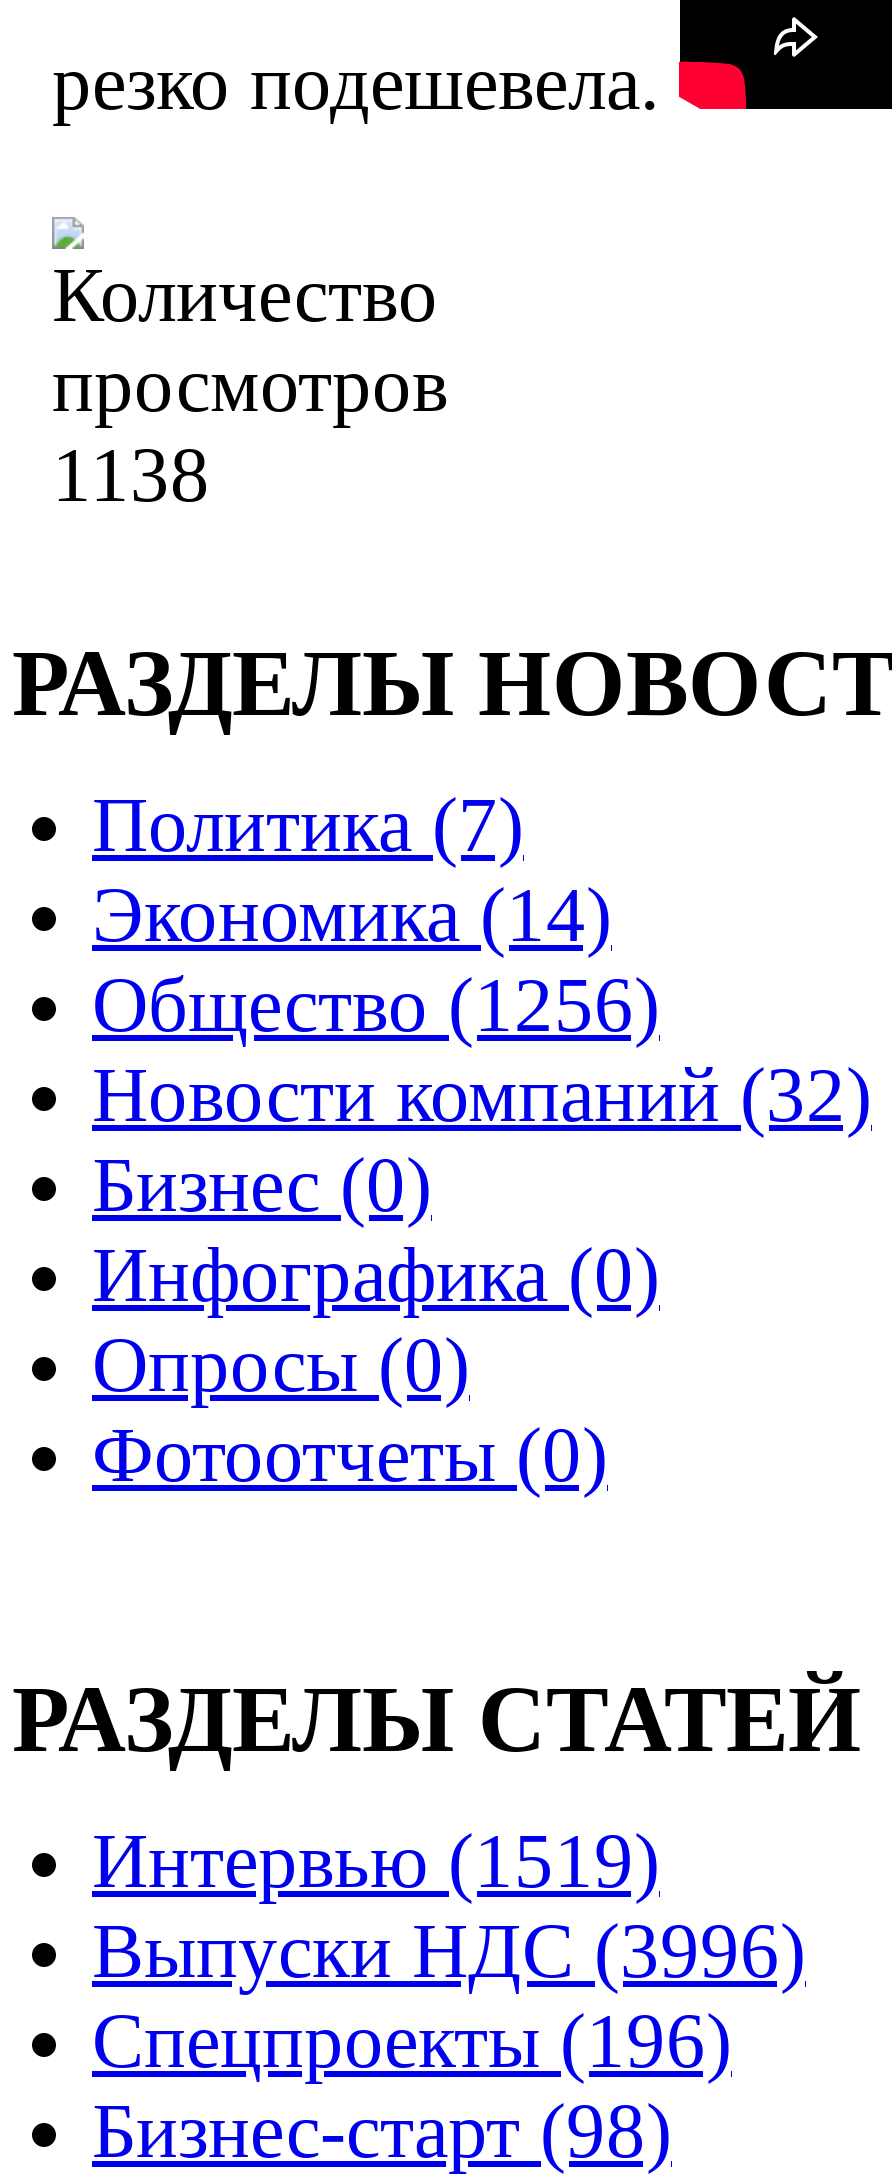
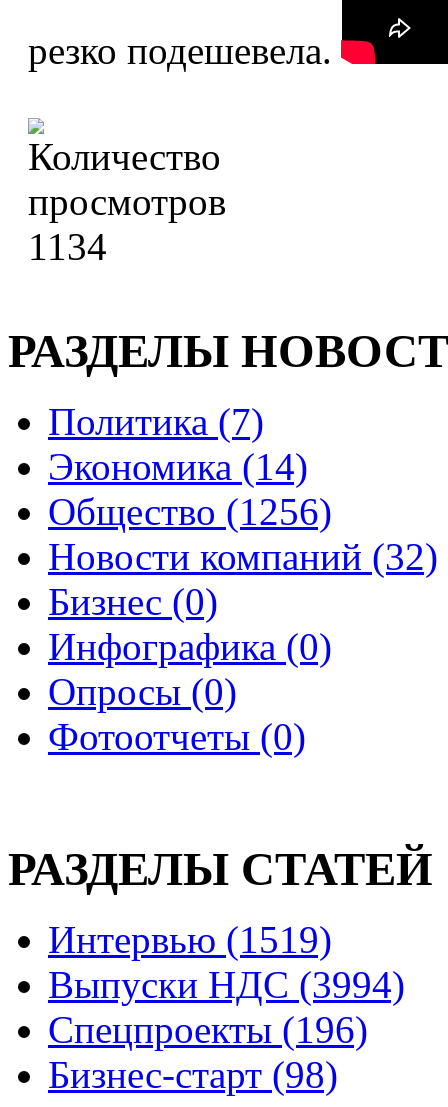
[52,432,210,518] 1138 -> [28,225,107,268] 1134
[92,1907,806,1993] Выпуски НДС (3996) -> [48,963,405,1006] Выпуски НДС (3994)

